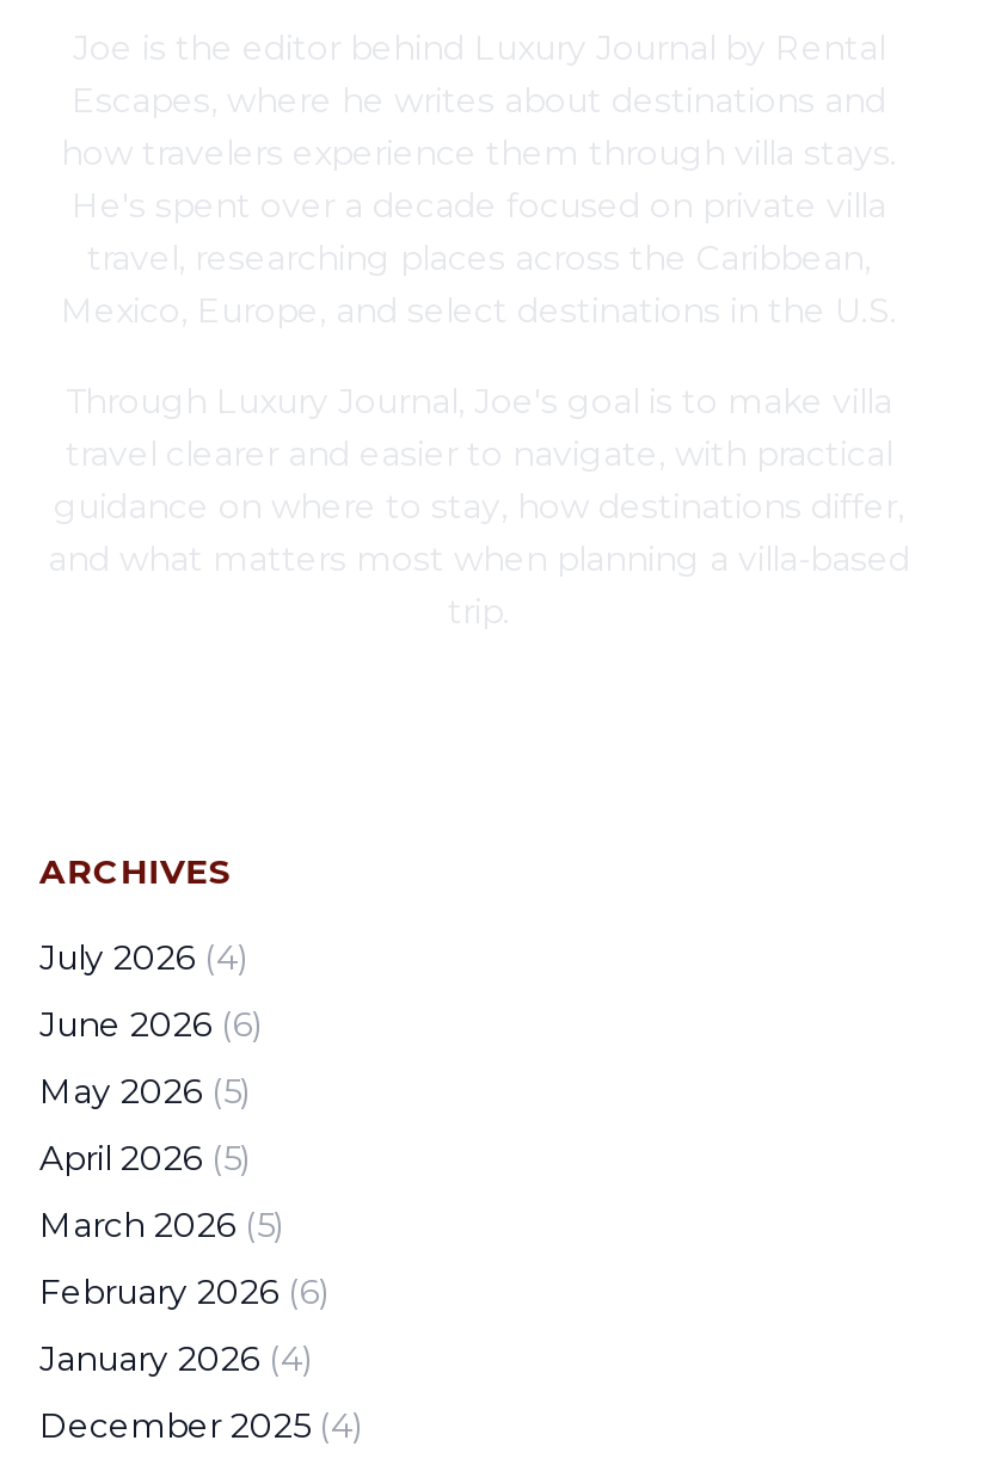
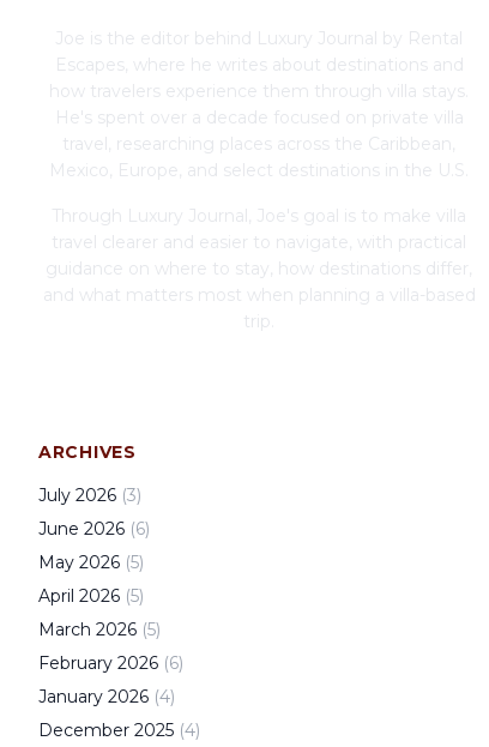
[39,936,247,979] July 2026 (4) -> [38,484,141,506] July 2026 (3)

